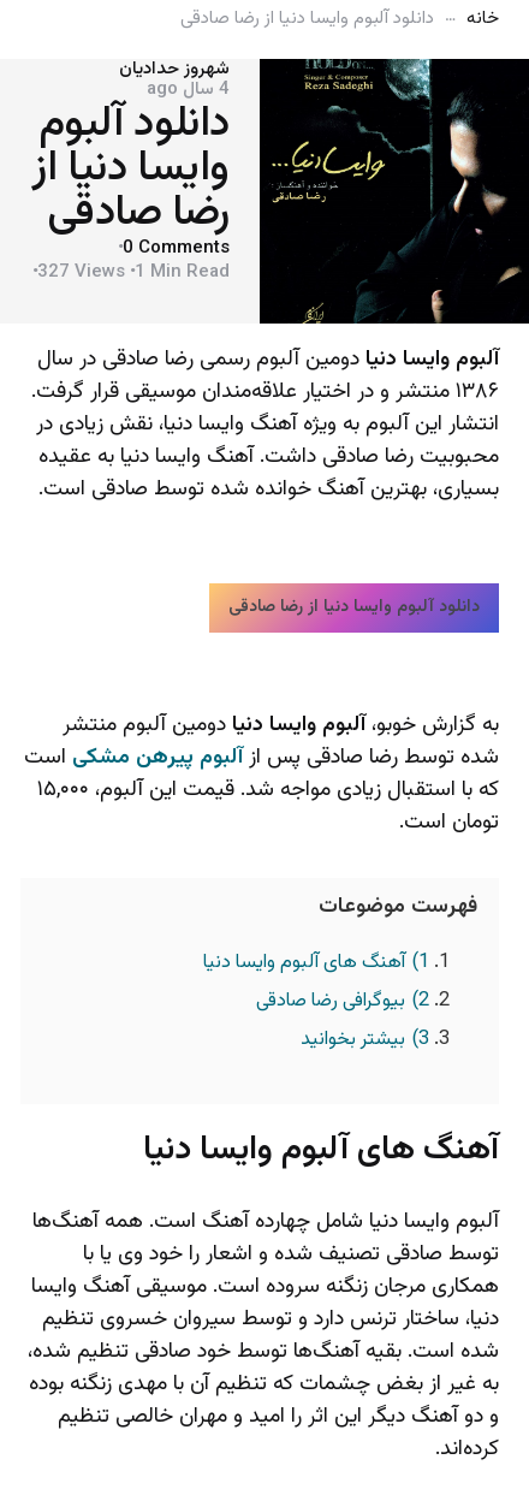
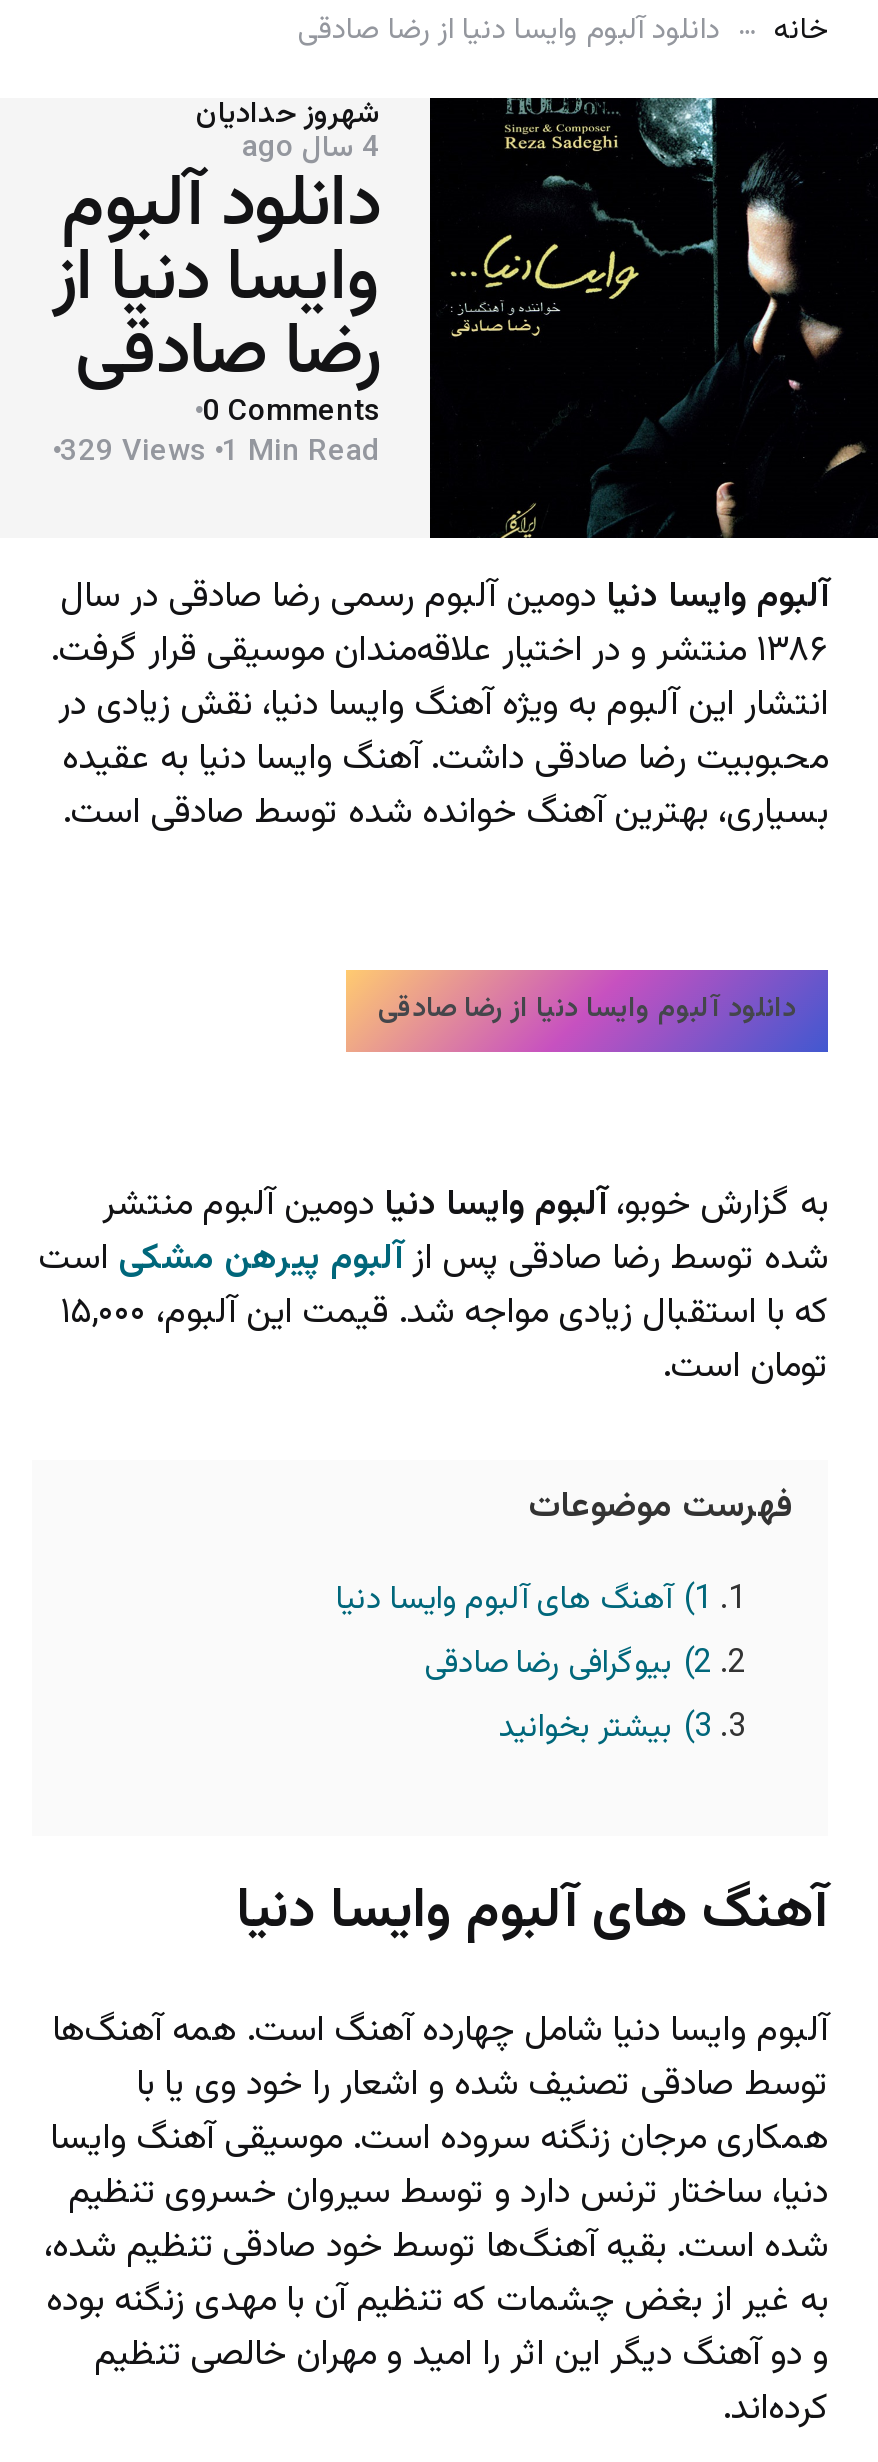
[37,259,230,286] 327 Views 1 Min Read -> [60,430,380,476] 329 Views 1 Min Read

